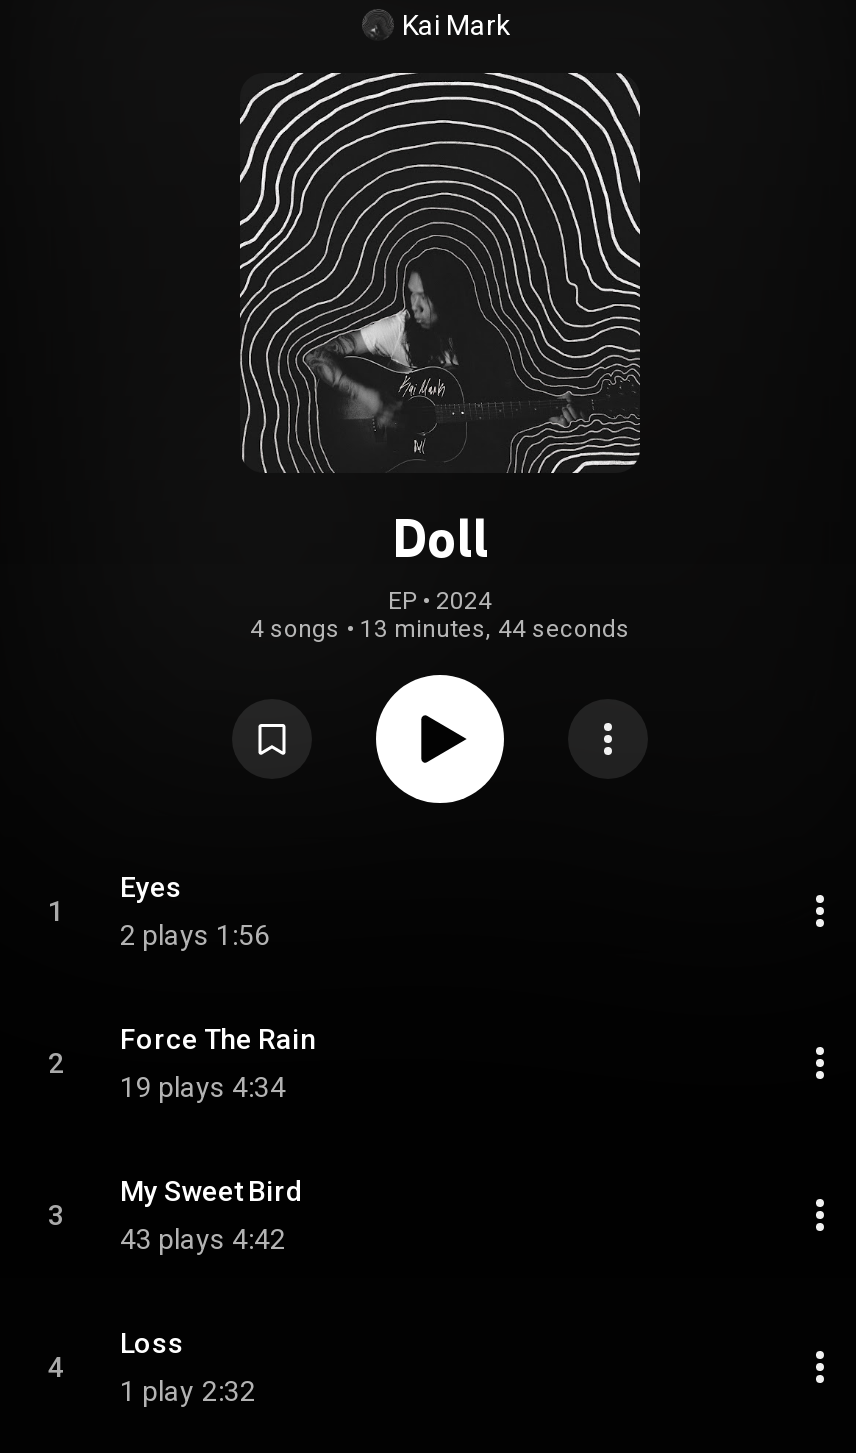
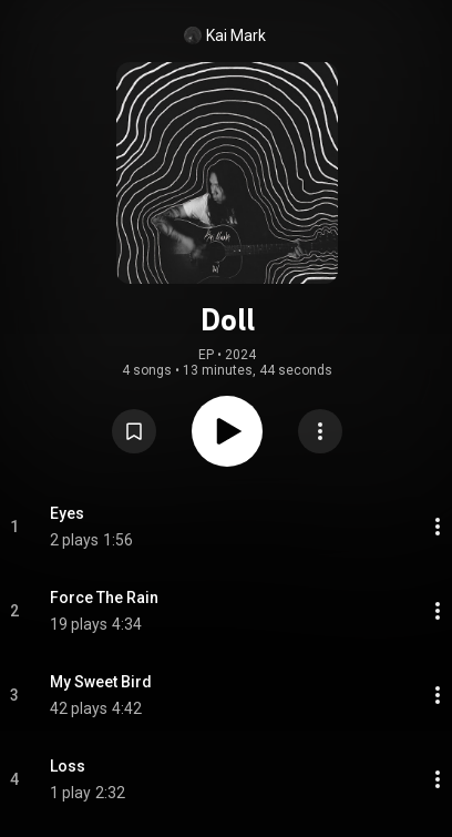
[120,1223,286,1255] 43 plays 4:42 -> [50,700,142,717] 42 plays 4:42

